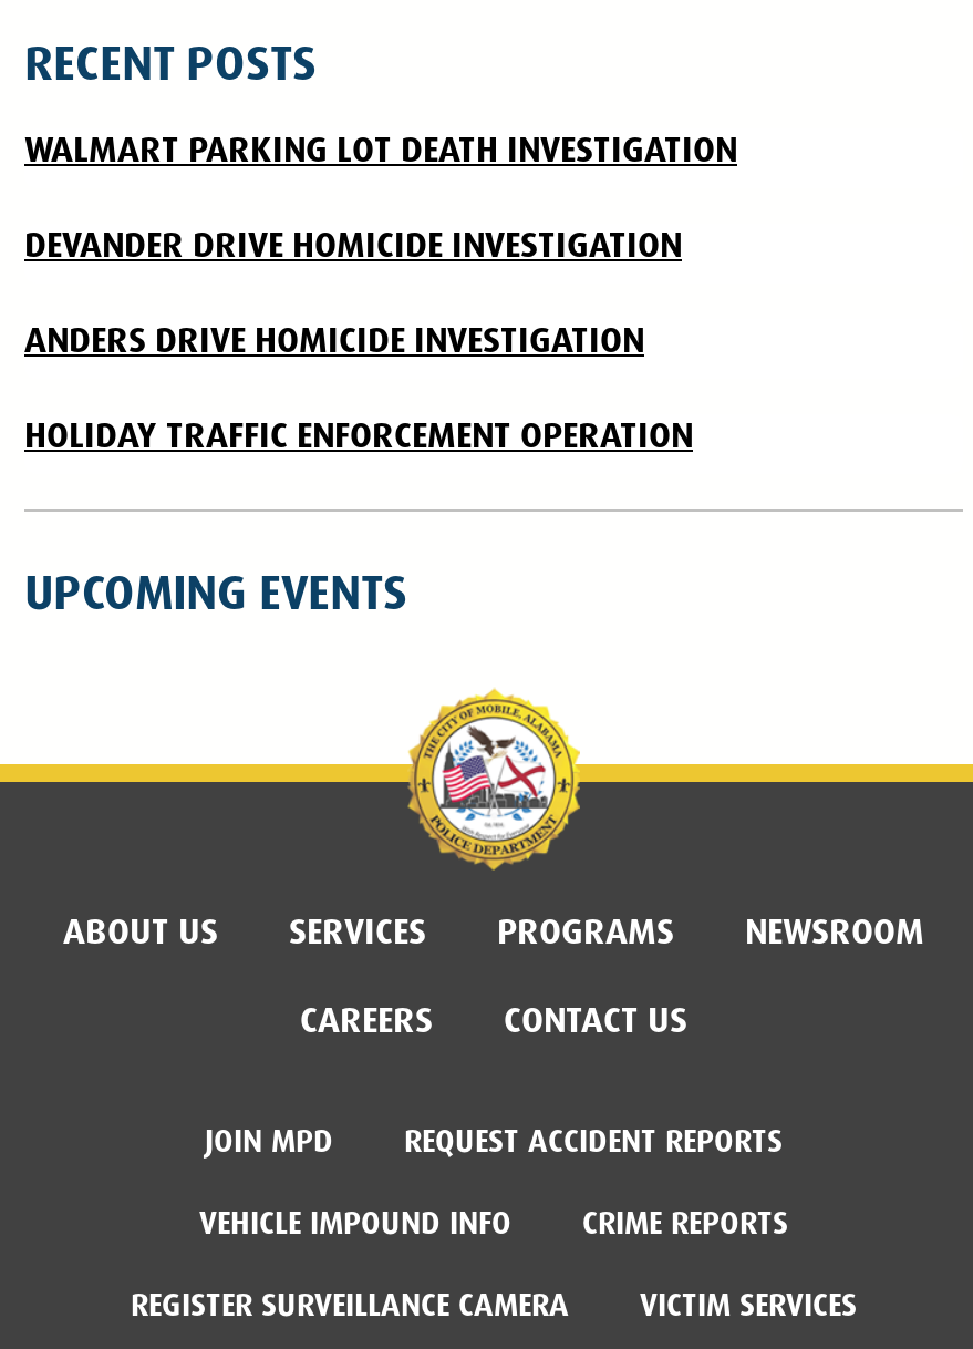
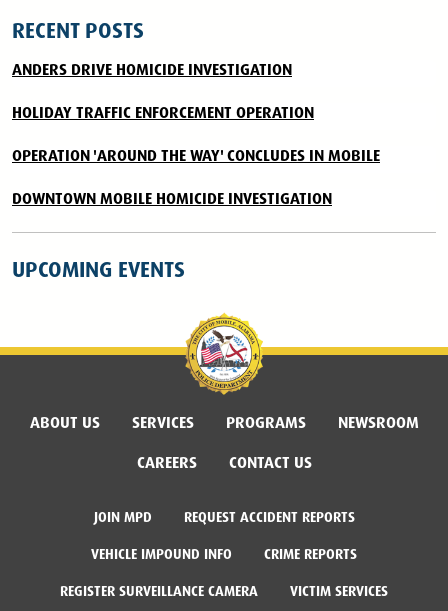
[24,127,737,269] WALMART PARKING LOT DEATH INVESTIGATION | DEVANDER DRIVE HOMICIDE INVESTIGATION -> none
moved [24,318,693,460] -> [12,59,314,123]: ANDERS DRIVE HOMICIDE INVESTIGATION | HOLIDAY TRAFFIC ENFORCEMENT OPERATION
none -> [12,145,380,209] OPERATION 'AROUND THE WAY' CONCLUDES IN MOBILE | DOWNTOWN MOBILE HOMICIDE INVESTIGATION

